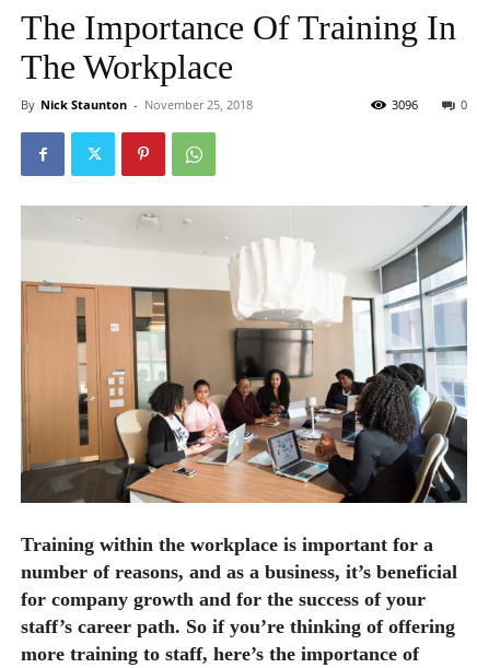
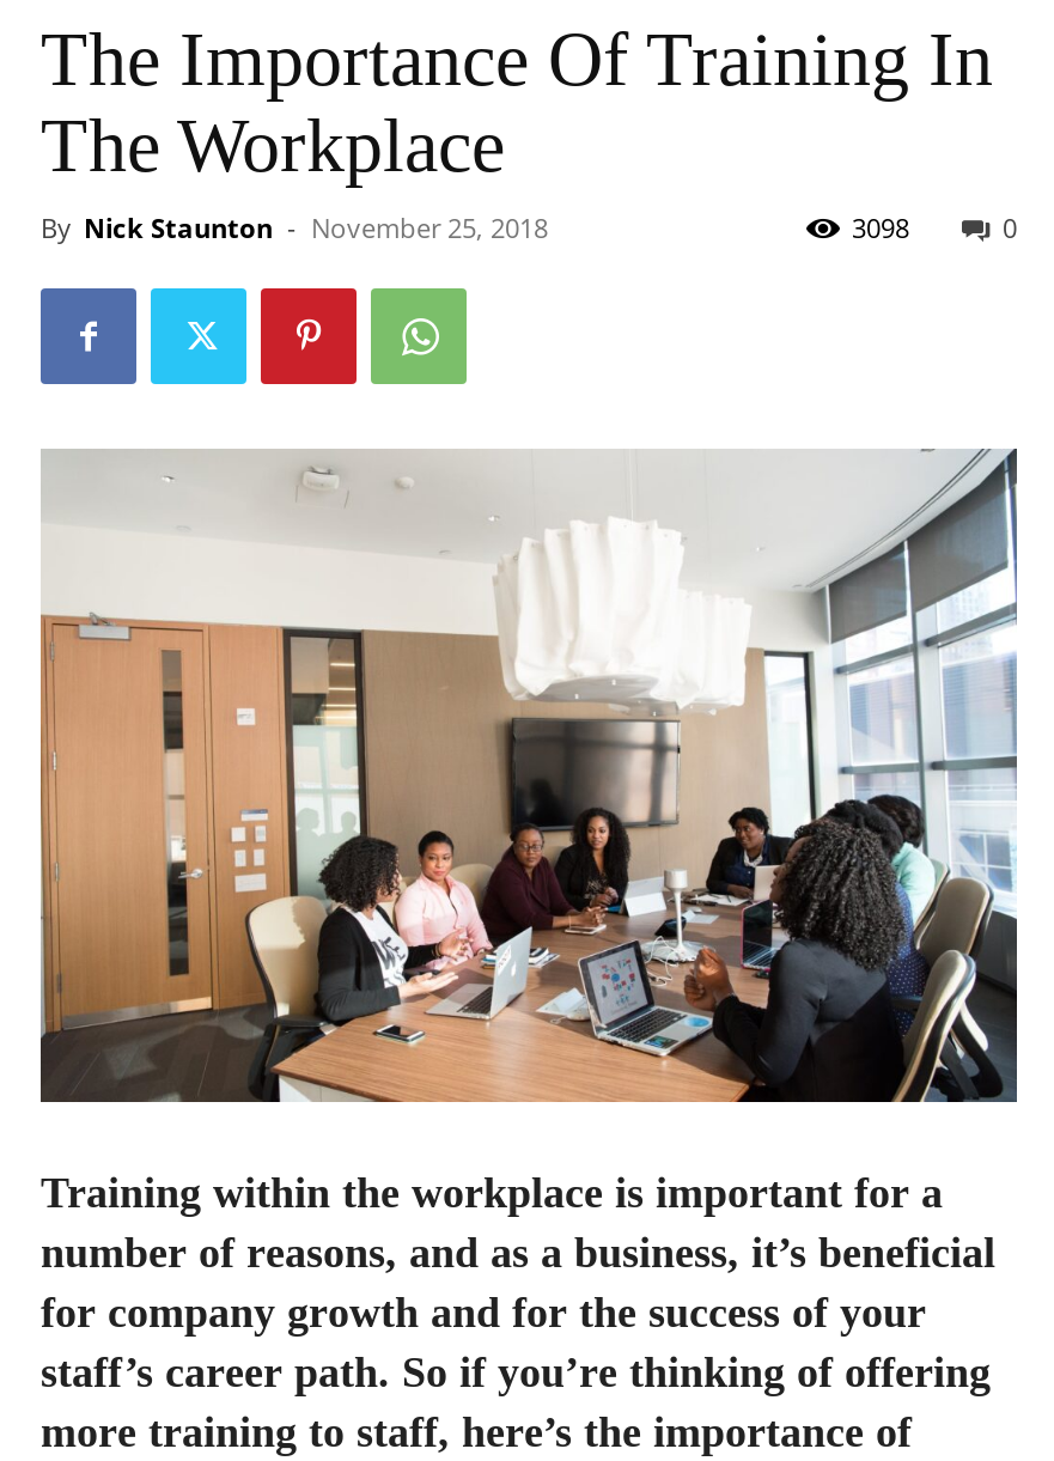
[392,96,418,113] 3096 -> [852,209,909,245] 3098

